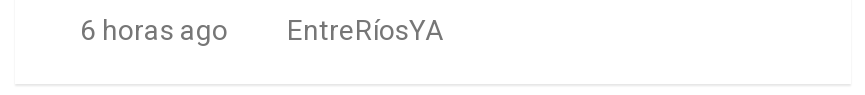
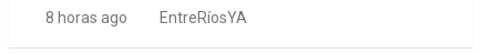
[80,14,445,46] 6 horas ago EntreRíosYA -> [45,9,247,26] 8 horas ago EntreRíosYA

